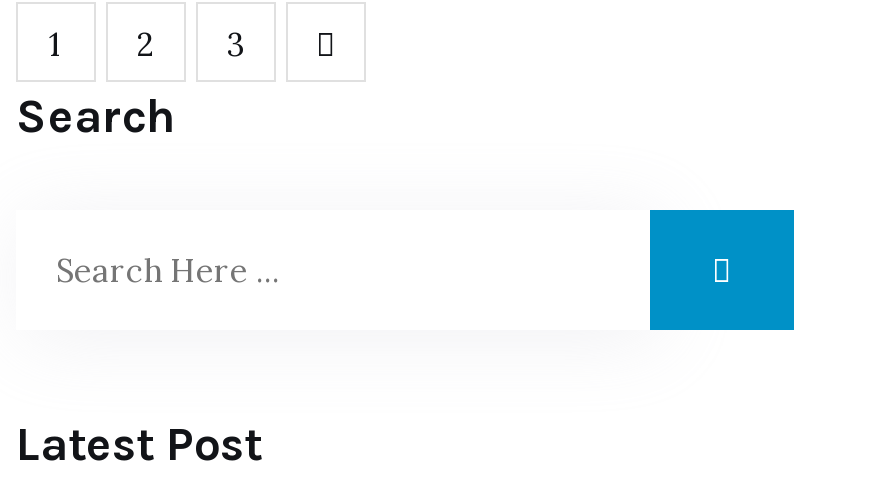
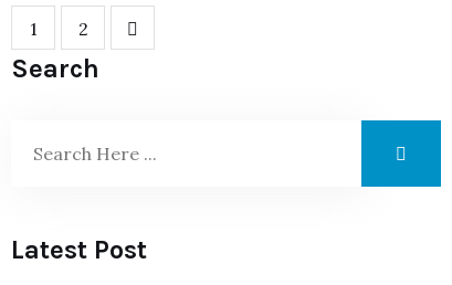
[227,24,245,64] 3 -> none

